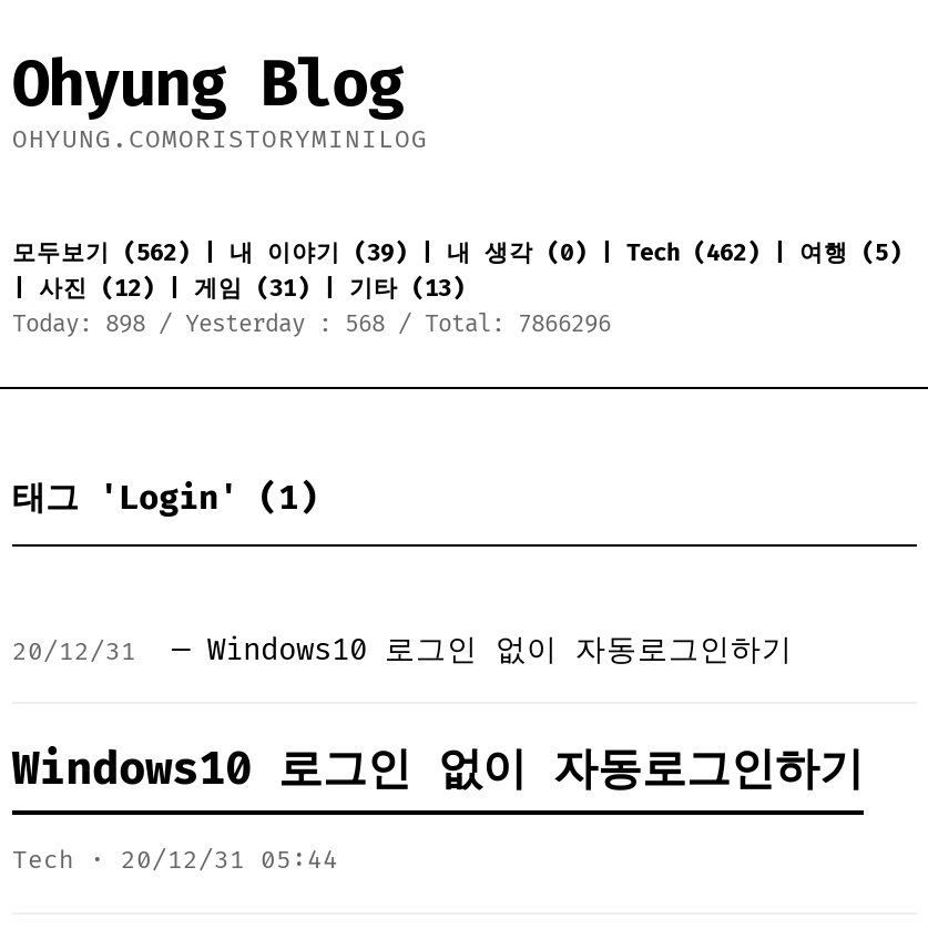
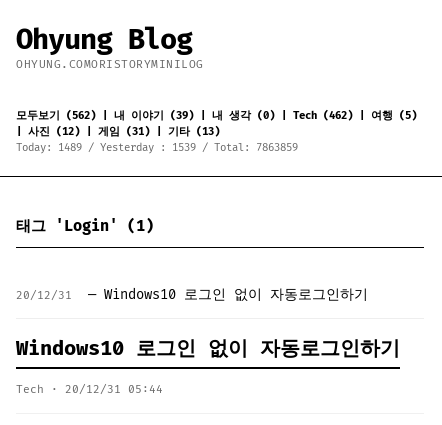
[12,309,611,338] Today: 898 / Yesterday : 568 / Total: 7866296 -> [16,141,298,154] Today: 1489 / Yesterday : 1539 / Total: 7863859

